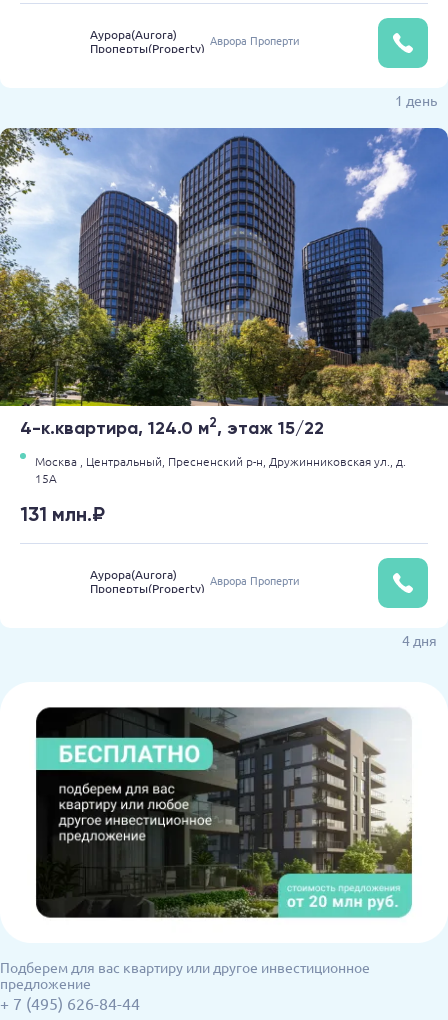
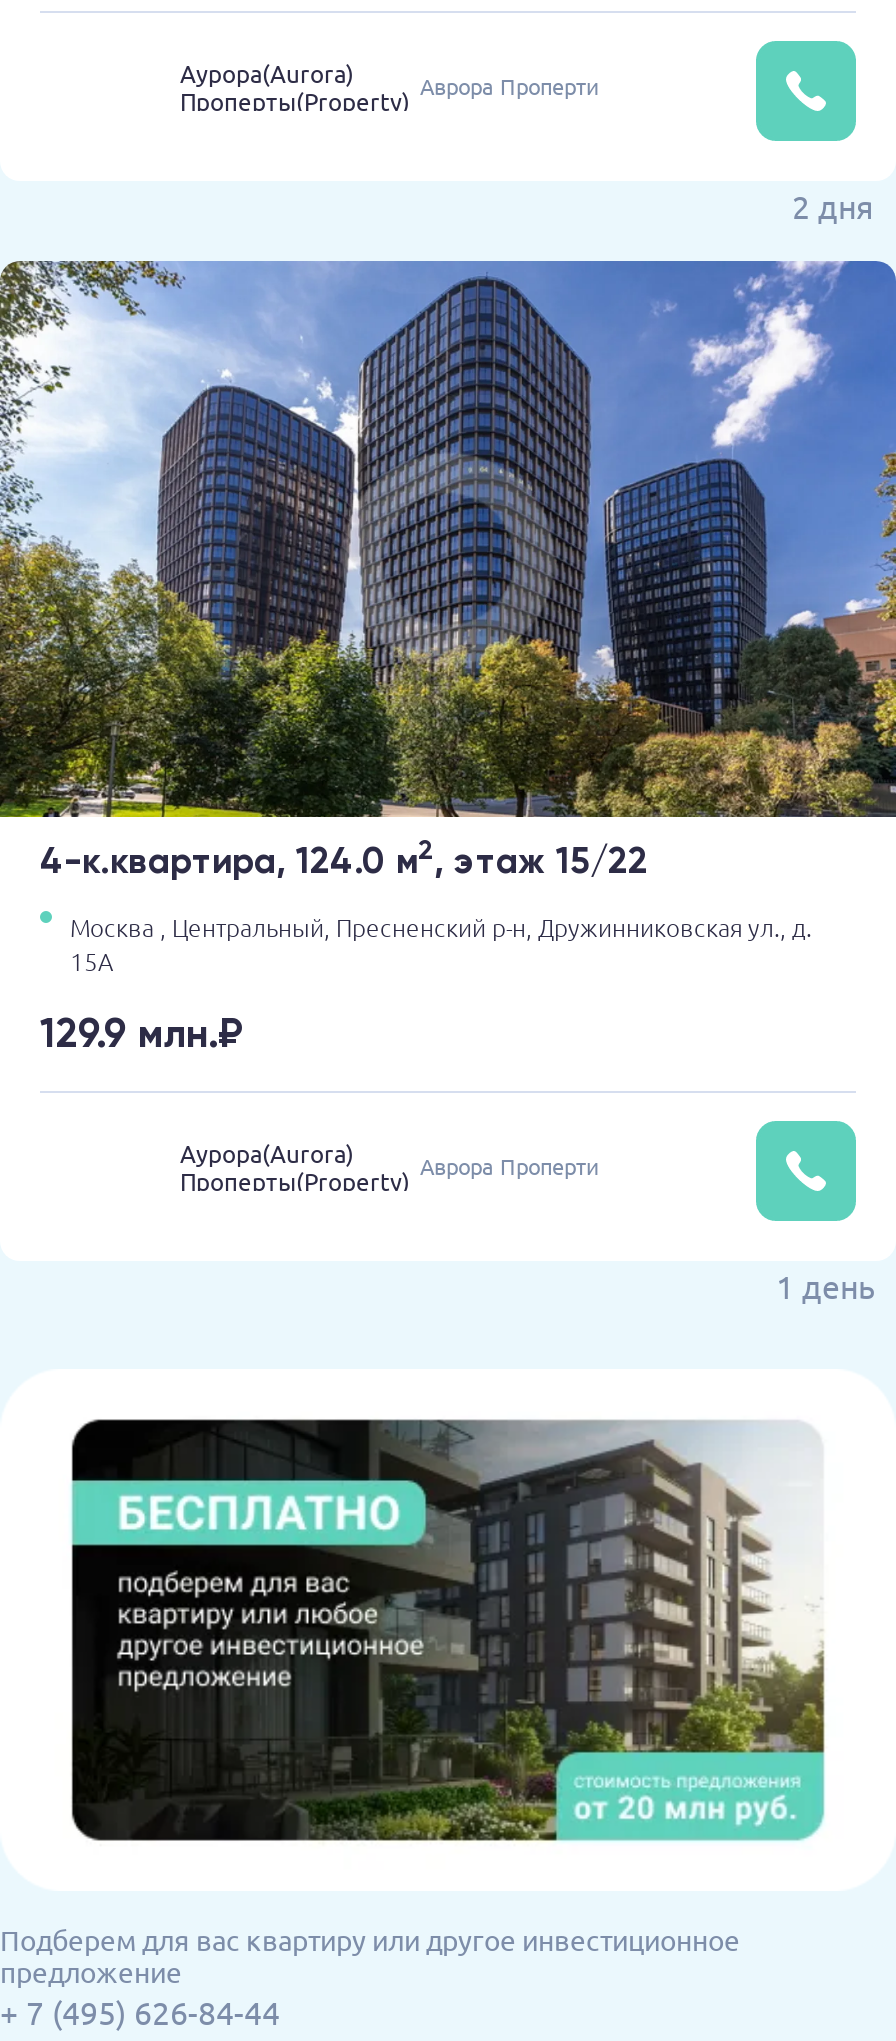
[395,91,437,109] 1 день -> [792,185,874,225] 2 дня
[20,502,105,526] 131 млн.₽ -> [40,1009,244,1057] 129.9 млн.₽
[402,631,437,649] 4 дня -> [776,1265,874,1305] 1 день

